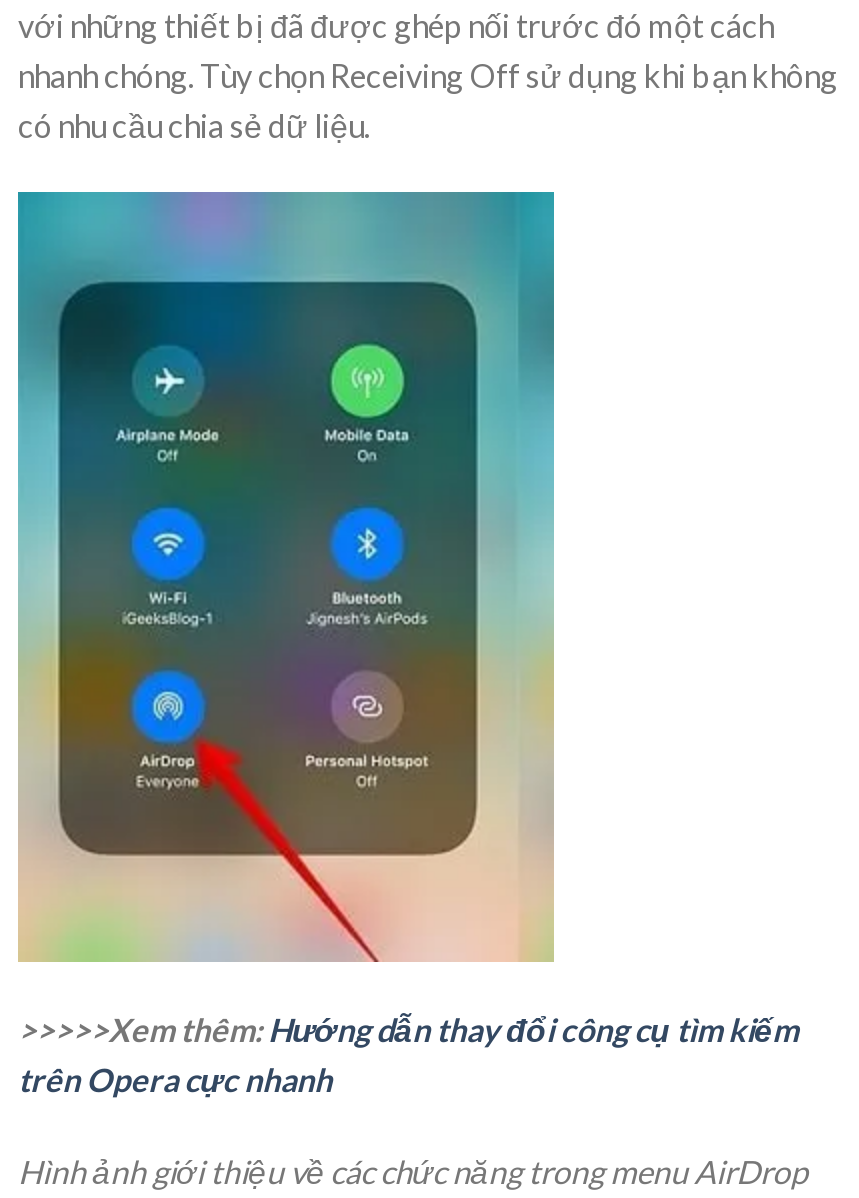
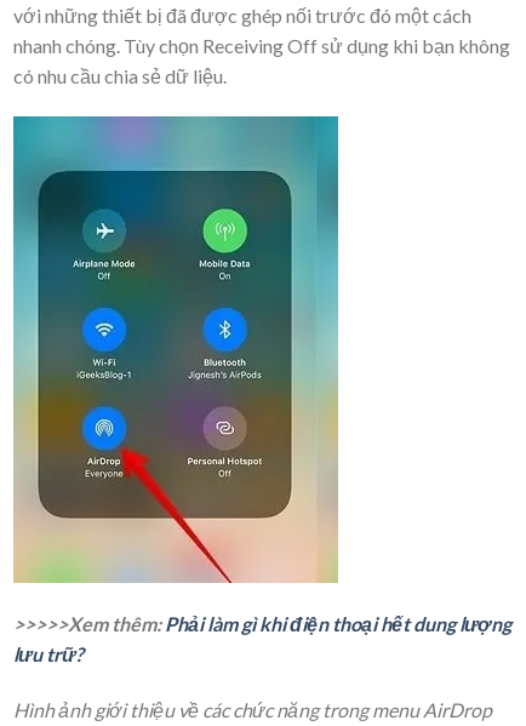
[18,1010,798,1098] >>>>>Xem thêm: Hướng dẫn thay đổi công cụ tìm kiếm | trên Opera cực nhanh -> [13,612,511,665] >>>>>Xem thêm: Phải làm gì khi điện thoại hết dung lượng | lưu trữ?

